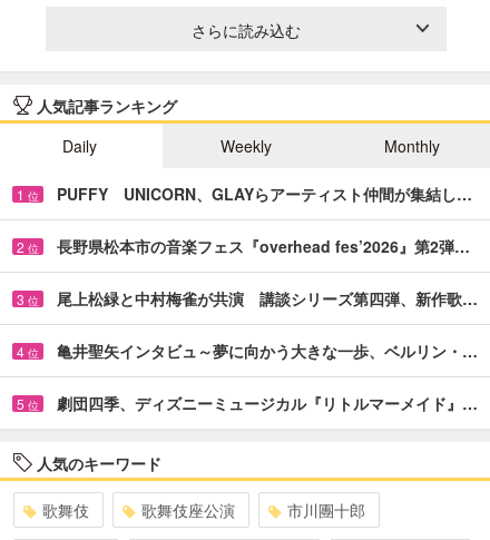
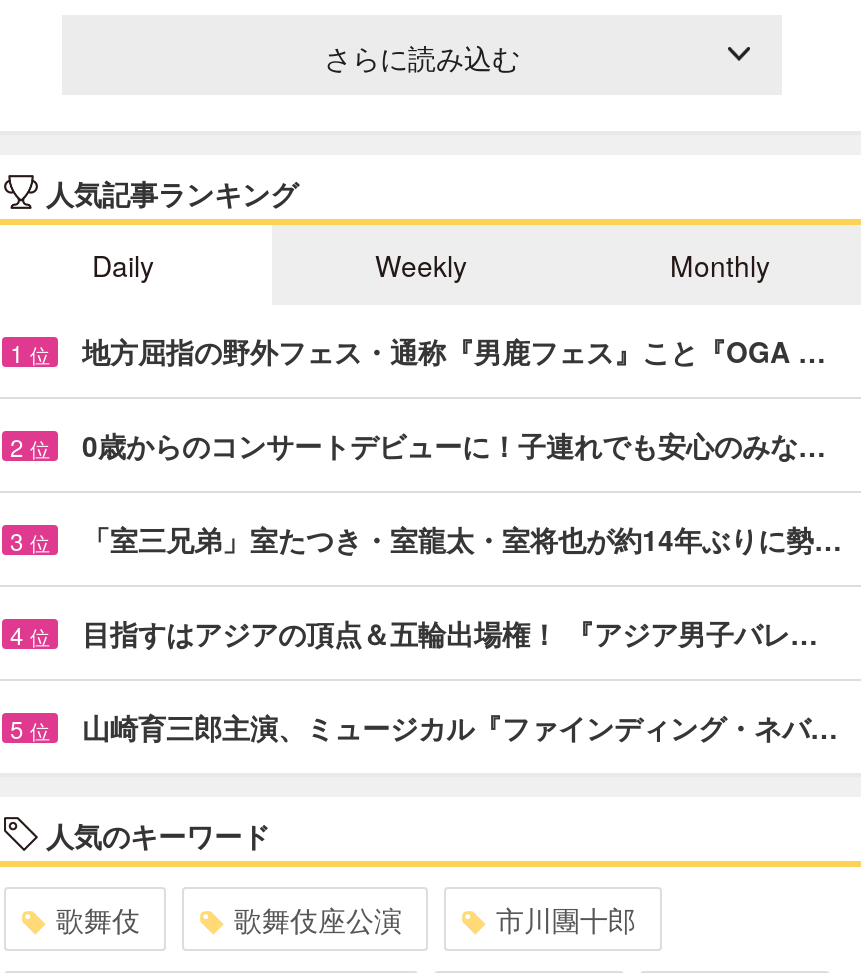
[57,182,472,205] PUFFY UNICORN、GLAYらアーティスト仲間が集結し… -> [82,331,826,371] 地方屈指の野外フェス・通称『男鹿フェス』こと『OGA …
[57,235,470,257] 長野県松本市の音楽フェス『overhead fes’2026』第2弾… -> [82,425,826,465] 0歳からのコンサートデビューに！子連れでも安心のみな…
[57,287,478,309] 尾上松緑と中村梅雀が共演 講談シリーズ第四弾、新作歌… -> [82,519,842,559] 「室三兄弟」室たつき・室龍太・室将也が約14年ぶりに勢…
[57,339,478,362] 亀井聖矢インタビュ～夢に向かう大きな一歩、ベルリン・… -> [82,613,818,653] 目指すはアジアの頂点＆五輪出場権！ 『アジア男子バレ…
[57,392,478,414] 劇団四季、ディズニーミュージカル『リトルマーメイド』… -> [82,707,838,747] 山崎育三郎主演、ミュージカル『ファインディング・ネバ…

